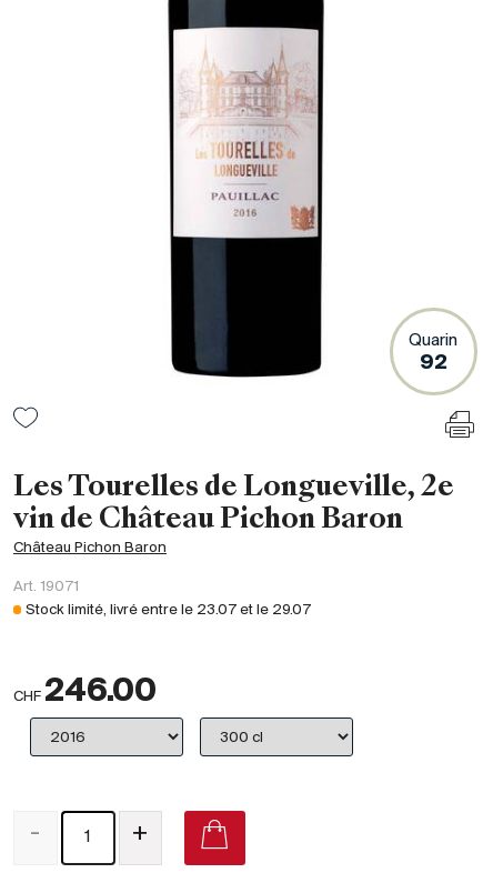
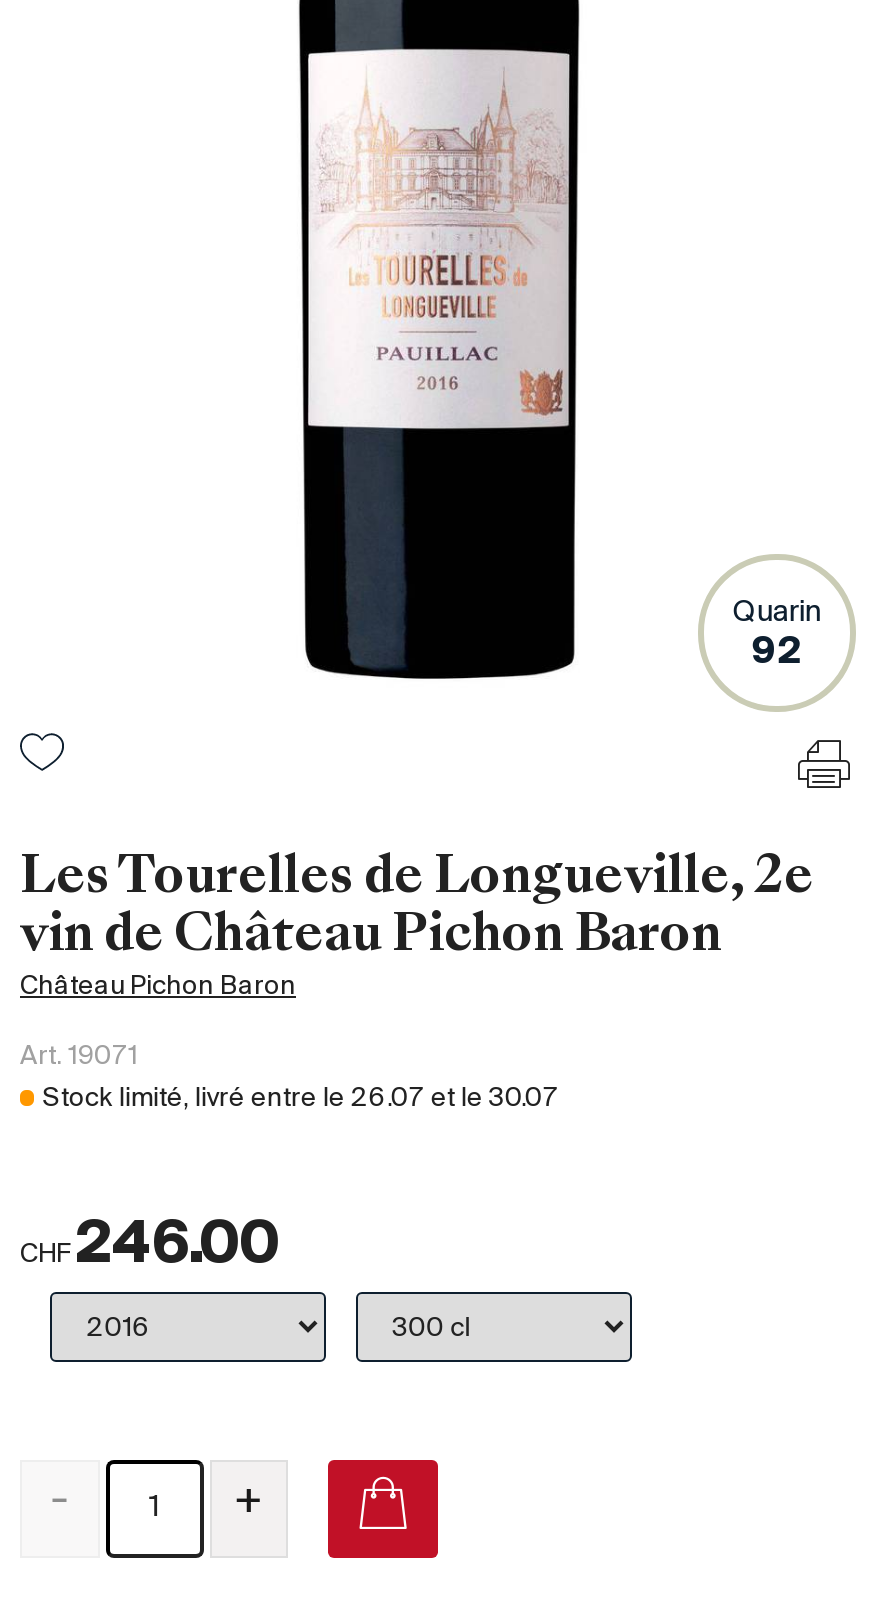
[26,601,311,618] Stock limité, livré entre le 23.07 et le 29.07 -> [43,1083,559,1113] Stock limité, livré entre le 26.07 et le 30.07

